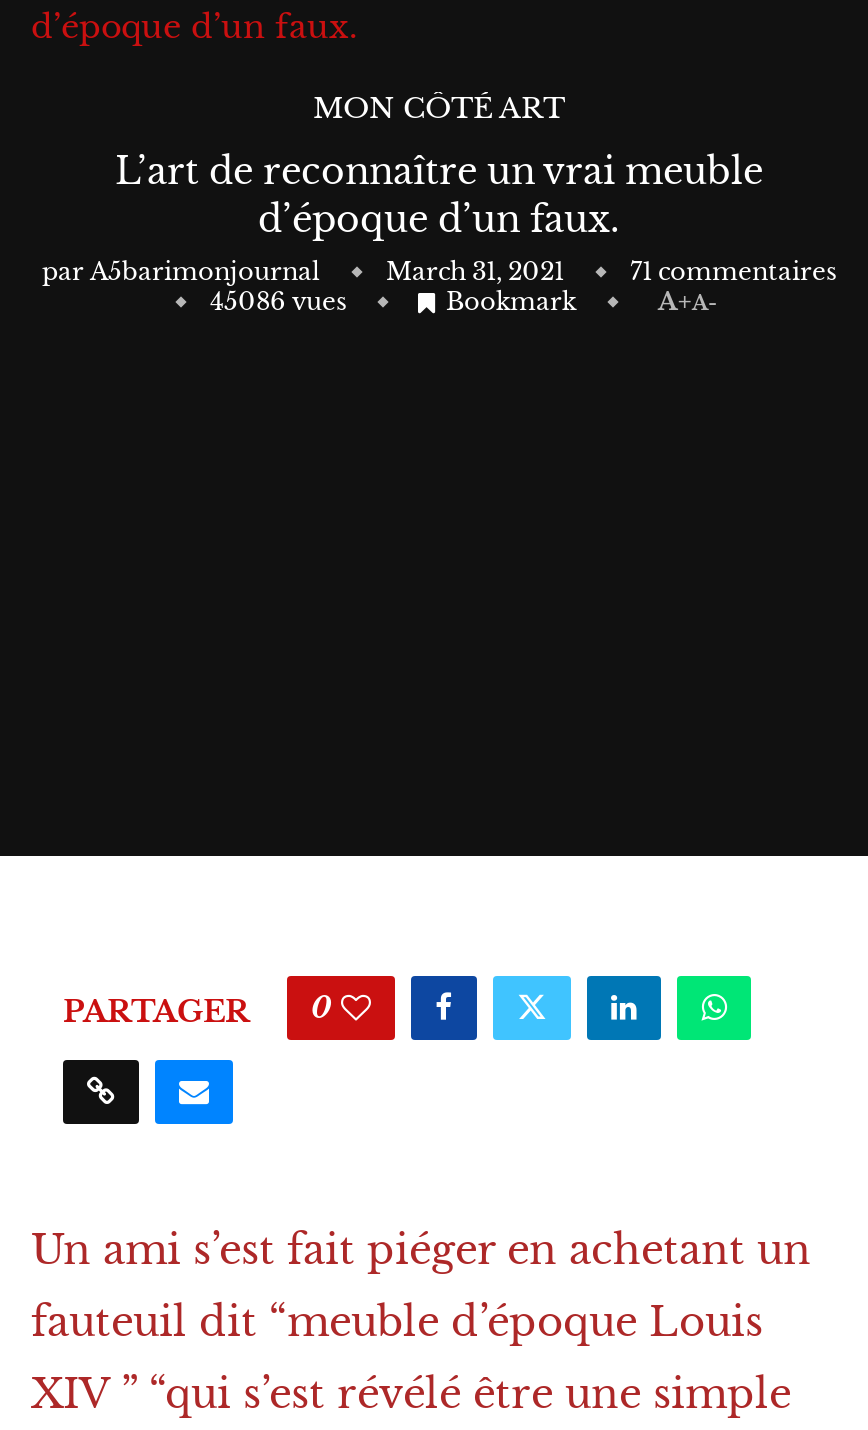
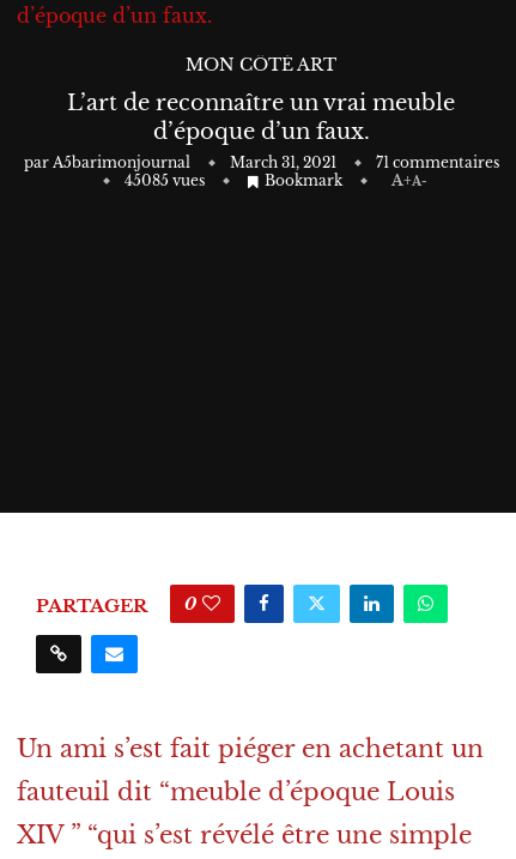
[210,286,346,316] 45086 vues -> [125,171,205,189] 45085 vues

